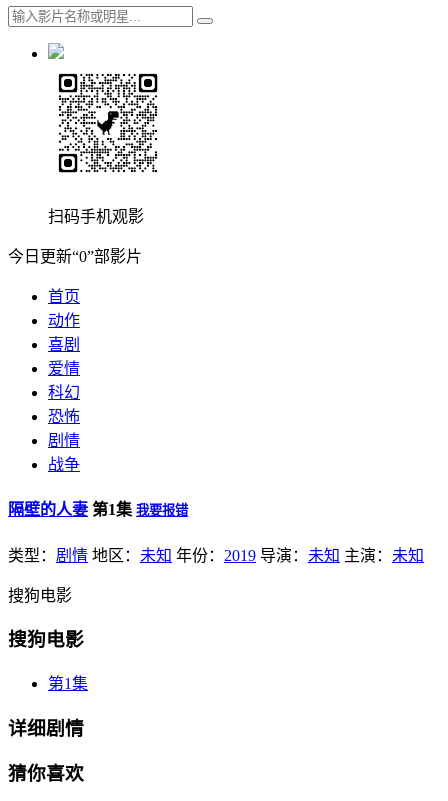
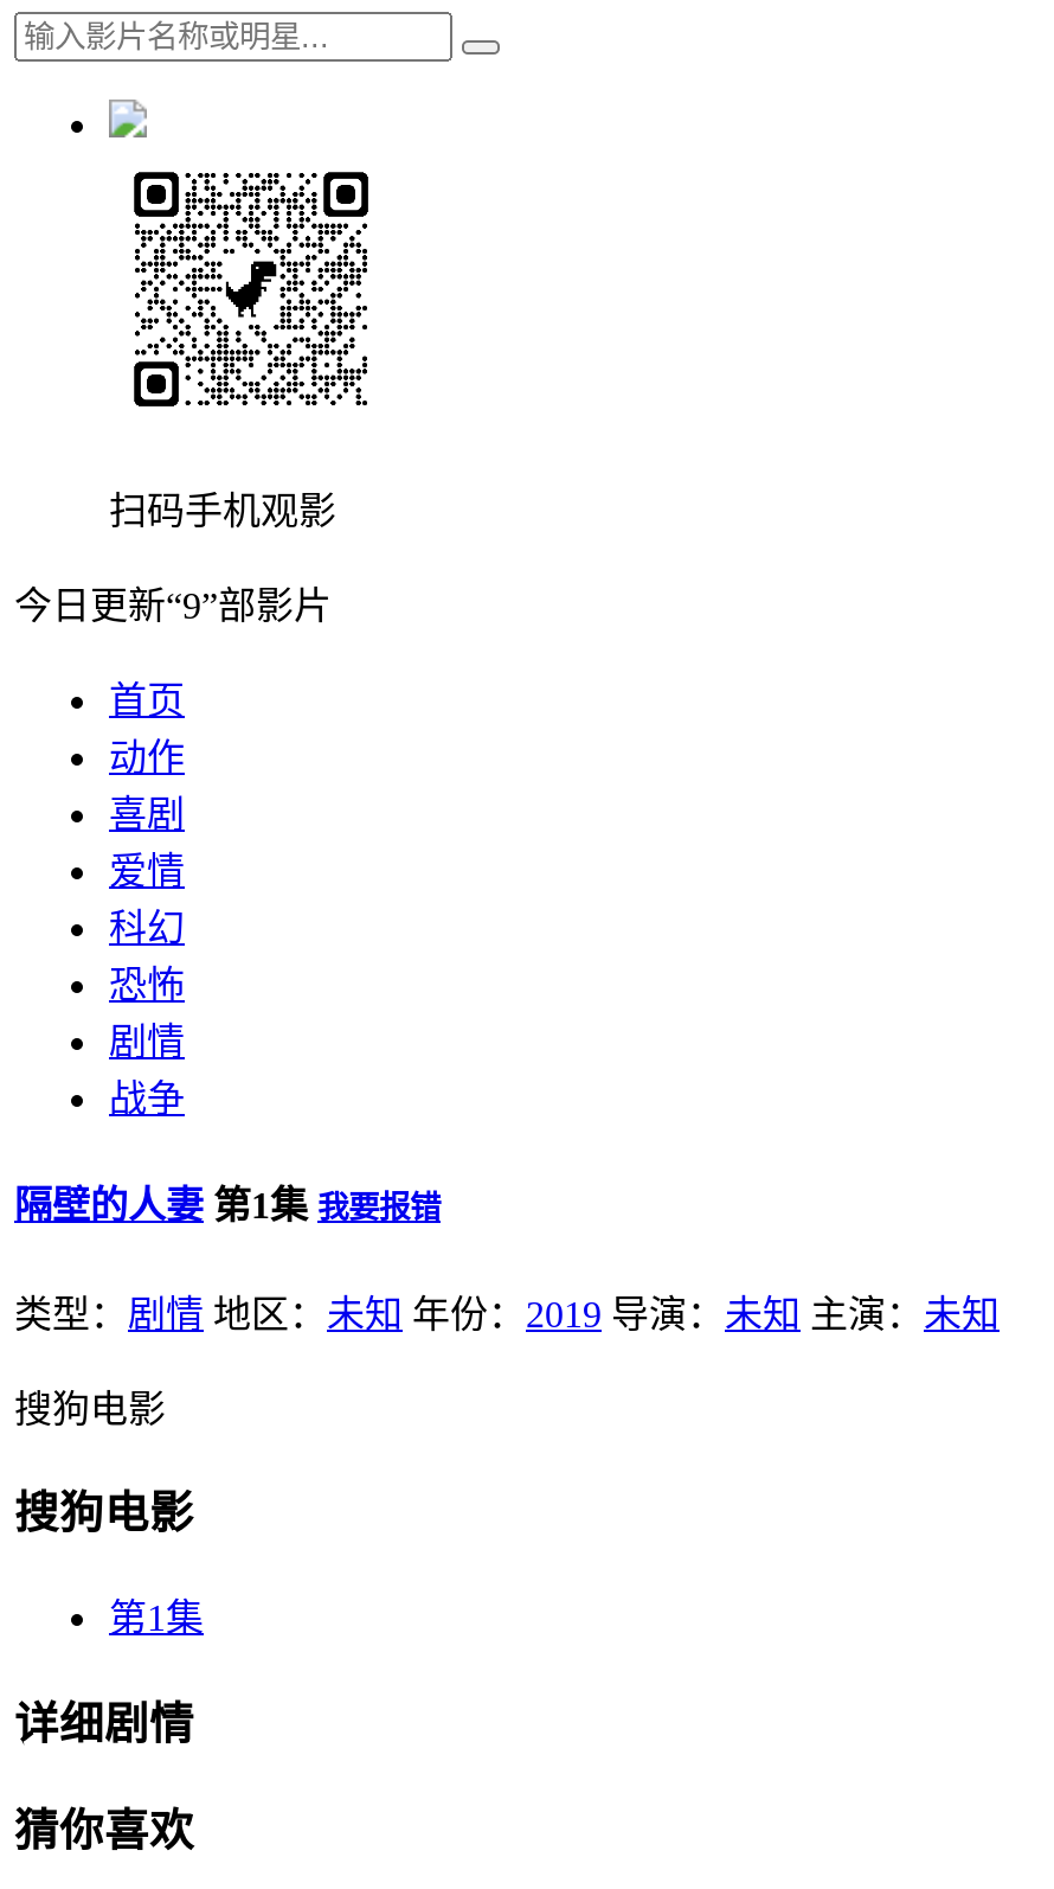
[8,248,142,265] 今日更新“0”部影片 -> [14,585,332,626] 今日更新“9”部影片

